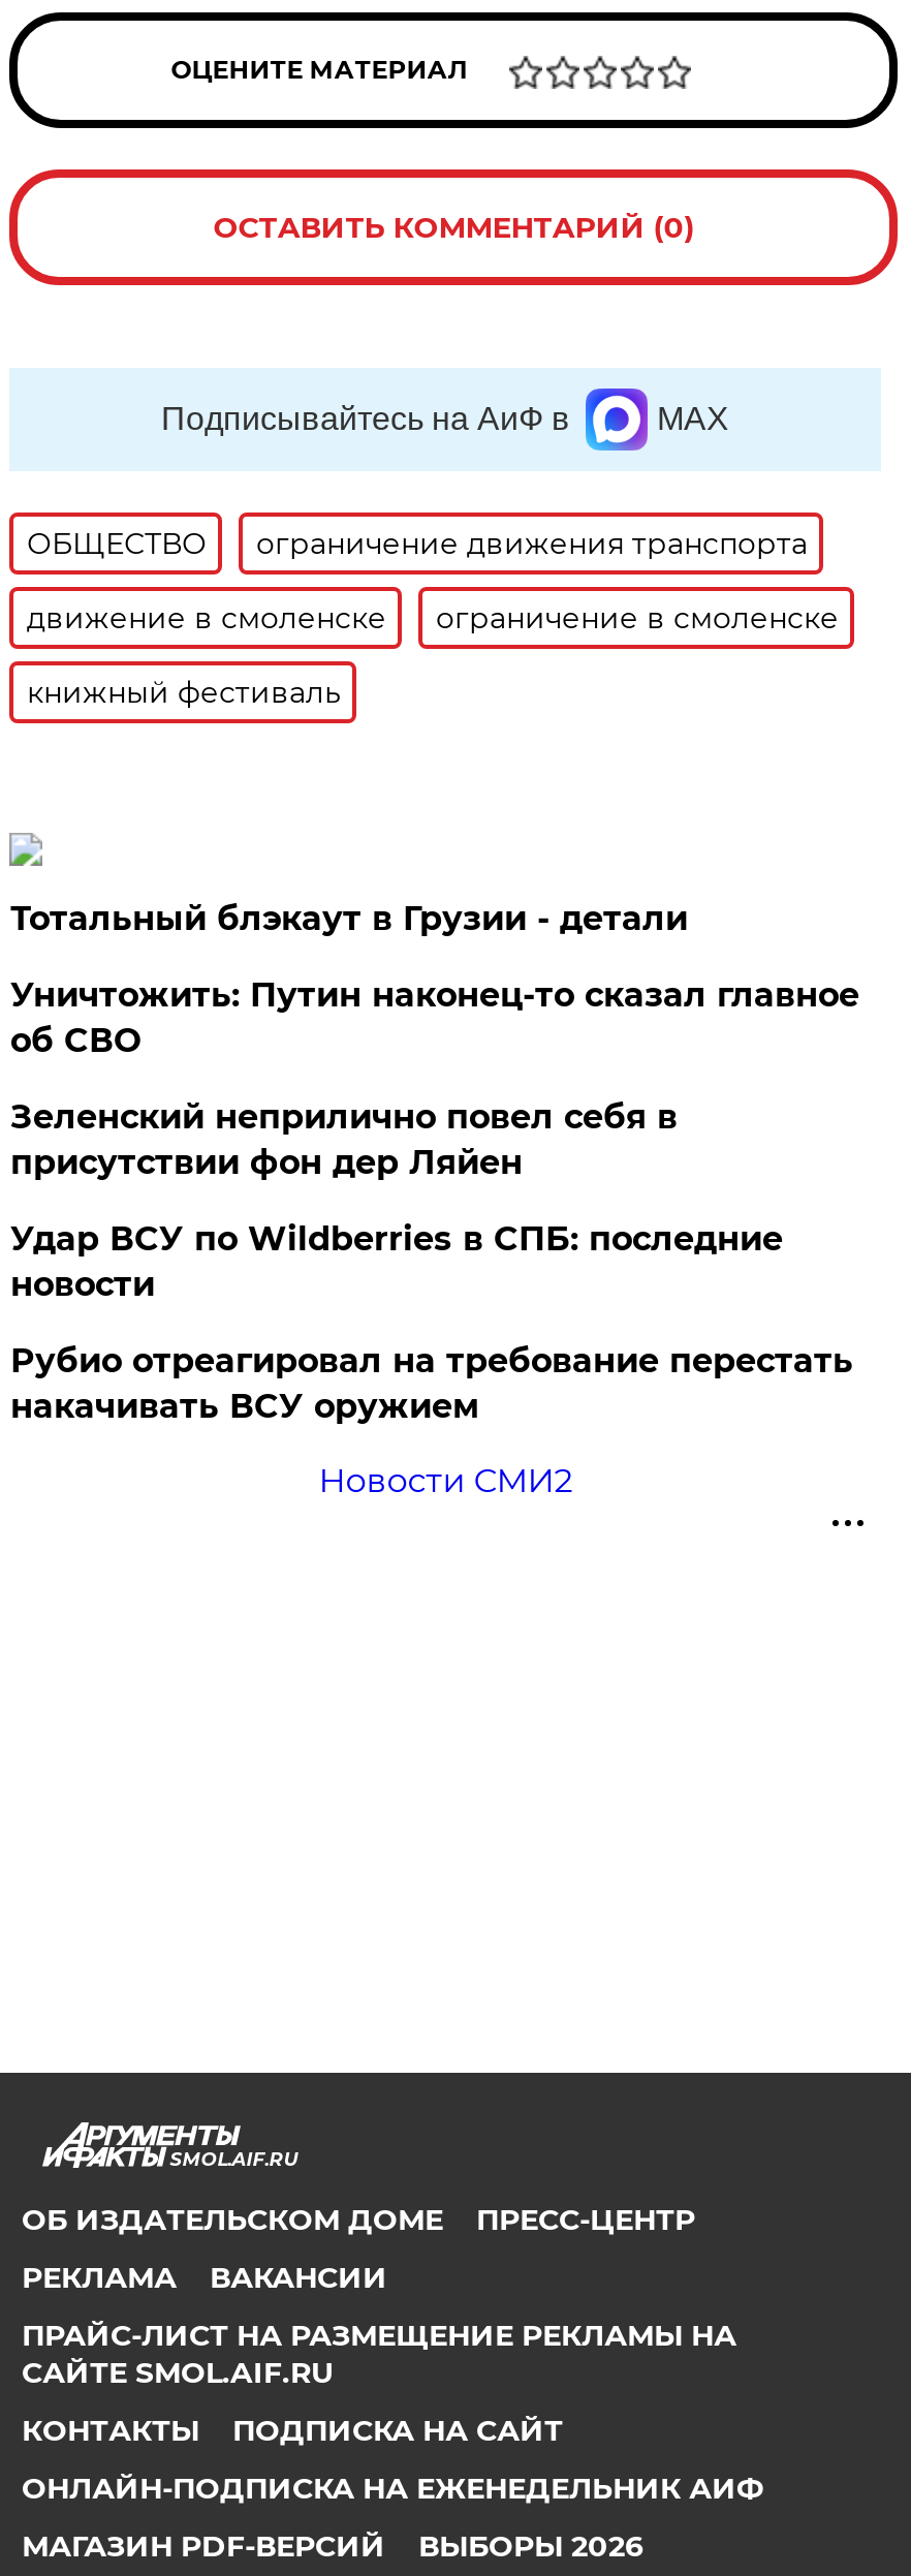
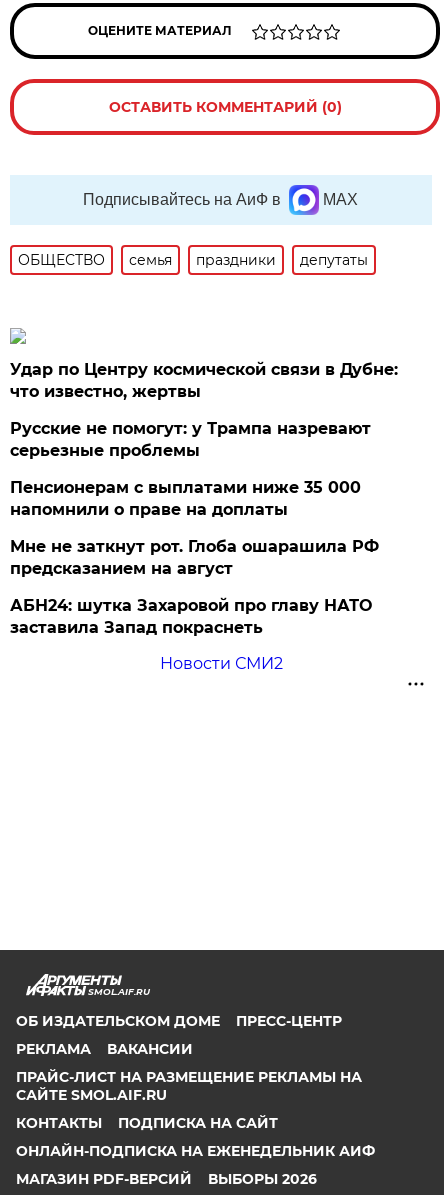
[27,525,838,711] ограничение движения транспорта | движение в смоленске | ограничение в смоленске | книжный фестиваль -> [129,251,368,269] семья | праздники | депутаты
[10,899,859,1426] Тотальный блэкаут в Грузии - детали | Уничтожить: Путин наконец-то сказал главное | об СВО | Зеленский неприлично повел cебя в | присутствии фон дер Ляйен | Удар ВСУ по Wildberries в СПБ: последние | новости | Рубио отреагировал на требование перестать | накачивать ВСУ оружием -> [10,360,398,637] Удар по Центру космической связи в Дубне: | что известно, жертвы | Русские не помогут: у Трампа назревают | серьезные проблемы | Пенсионерам с выплатами ниже 35 000 | напомнили о праве на доплаты | Мне не заткнут рот. Глоба ошарашила РФ | предсказанием на август | АБН24: шутка Захаровой про главу НАТО | заставила Запад покраснеть

